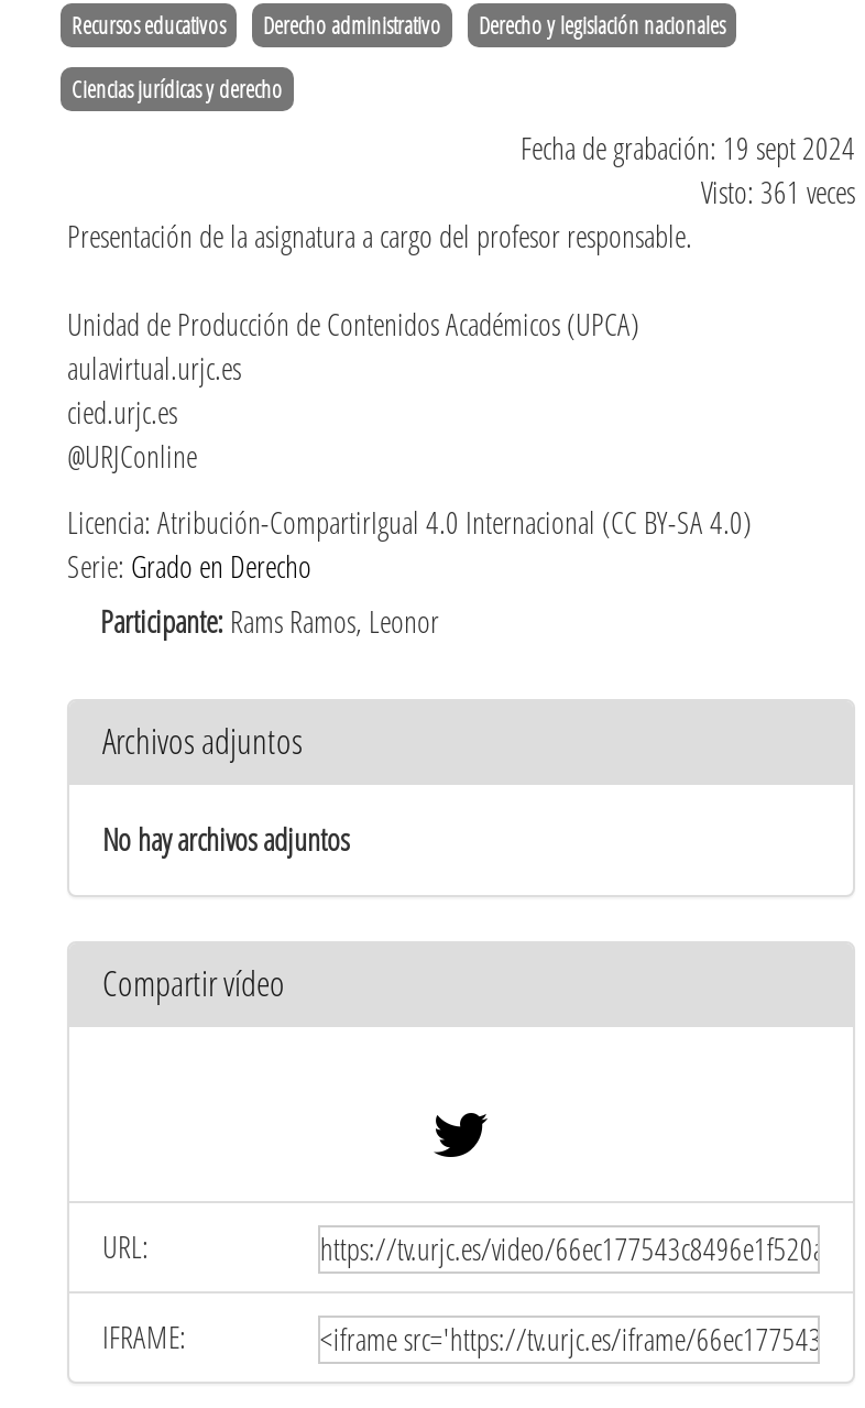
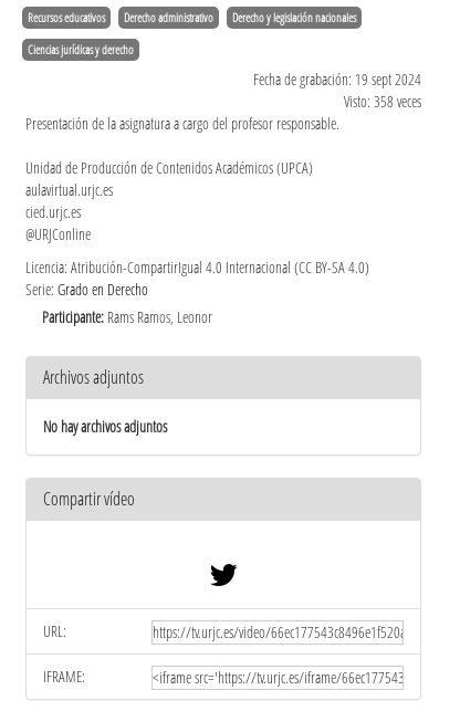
[701,172,855,213] Visto: 361 veces -> [344,91,421,112] Visto: 358 veces

